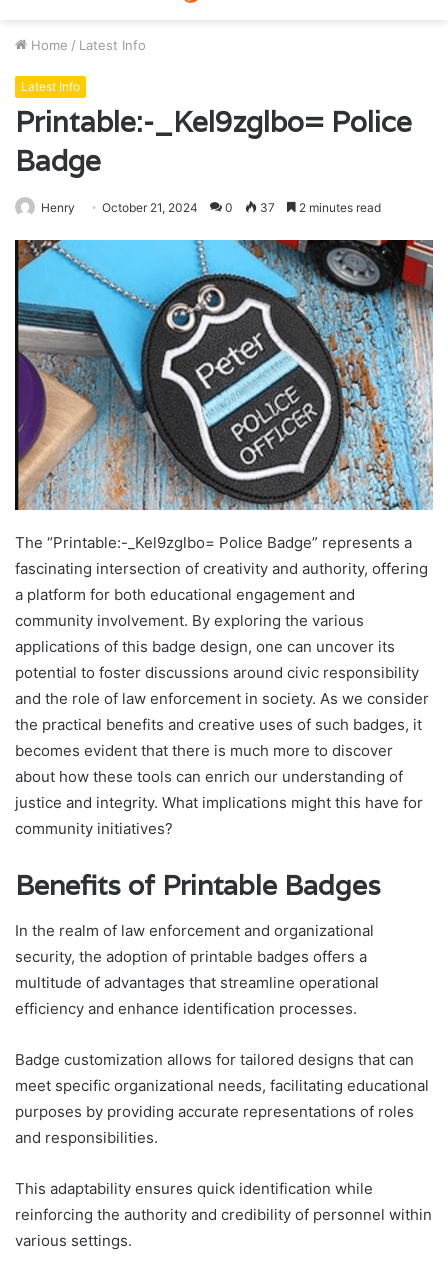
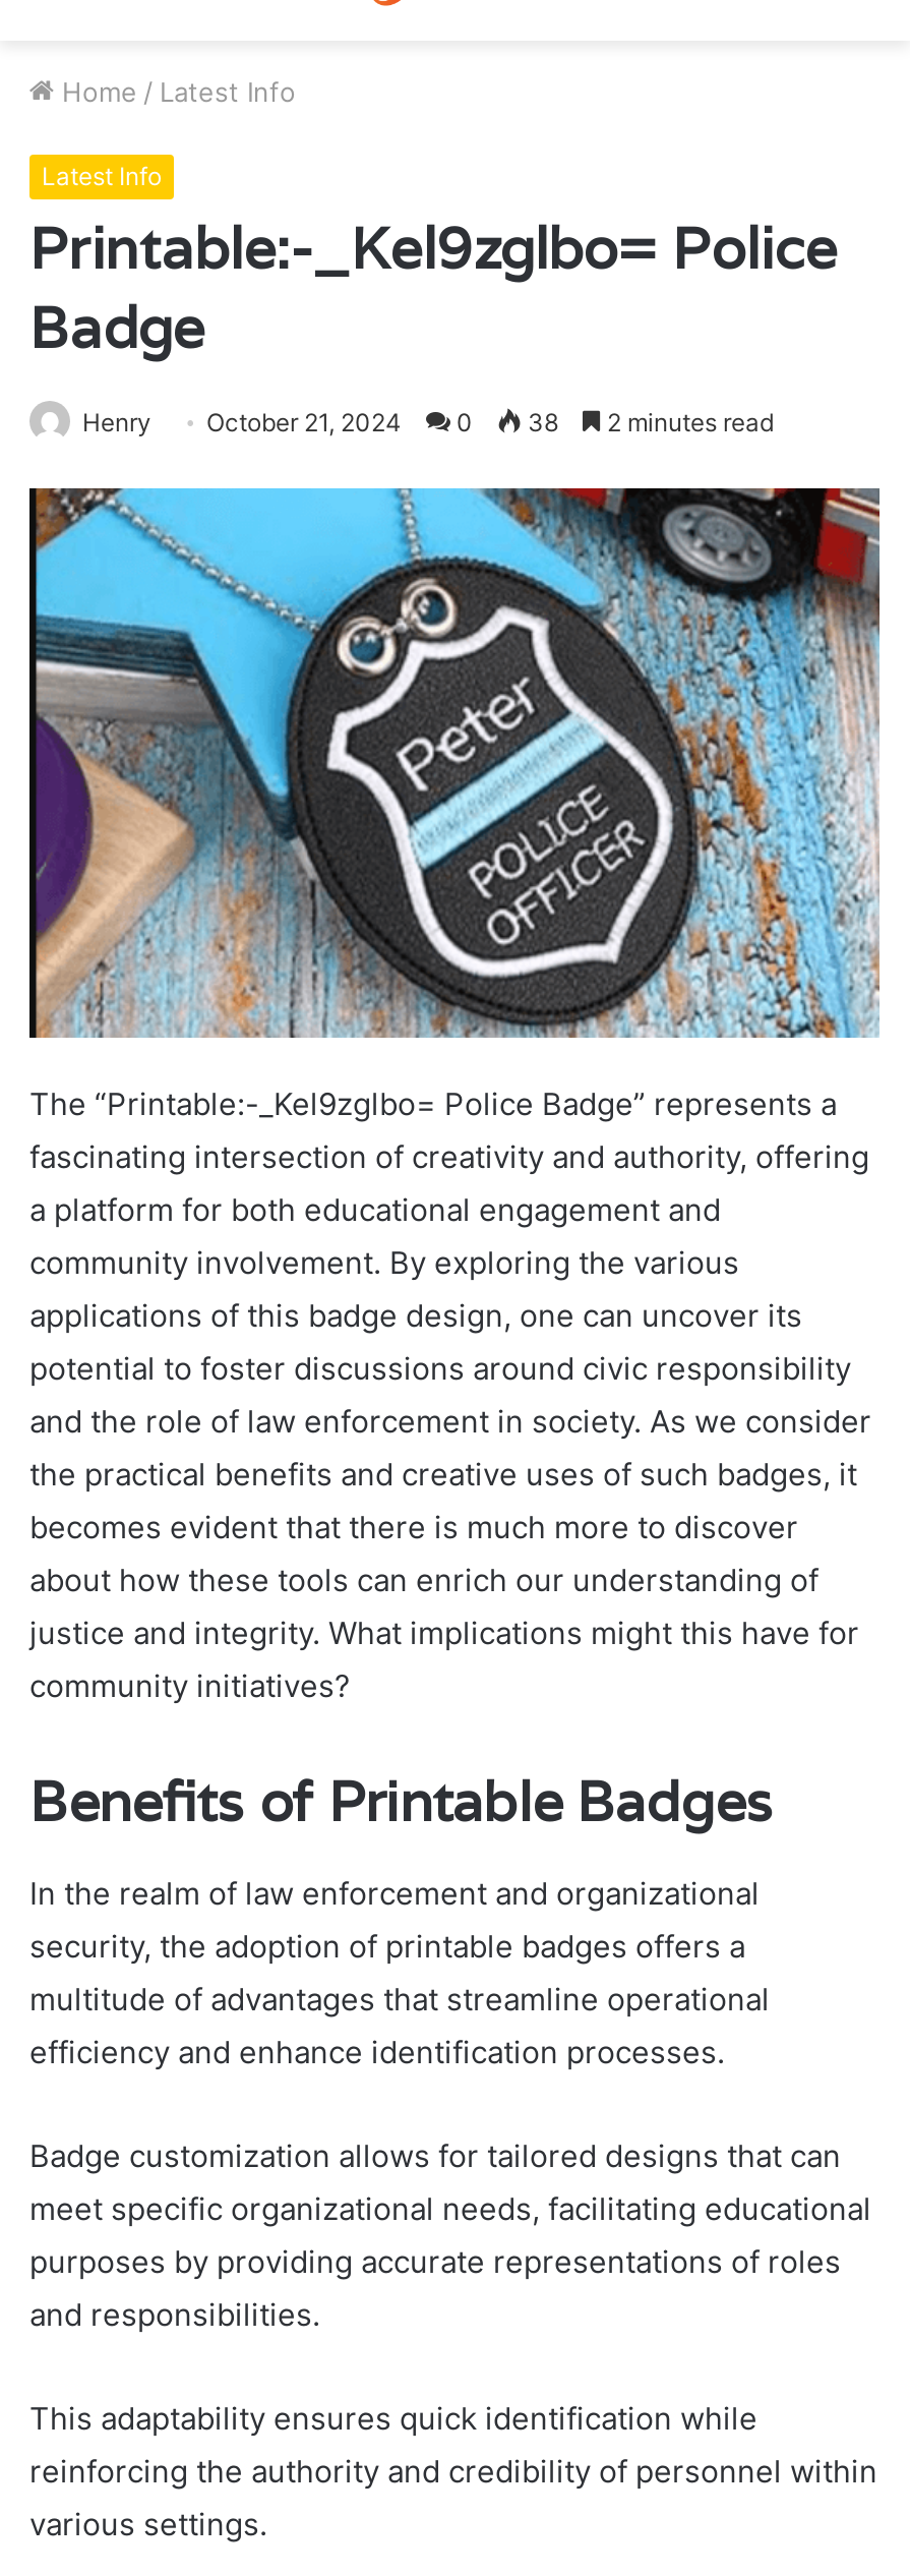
[41,200,381,215] Henry October 21, 2024 0 37 2 minutes read -> [82,408,774,438] Henry October 21, 2024 0 38 2 minutes read

